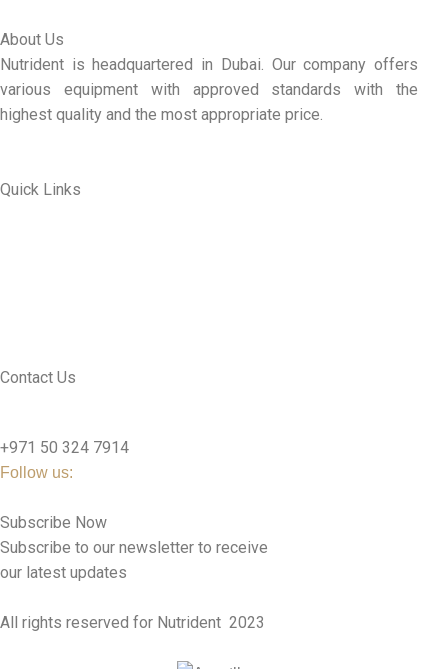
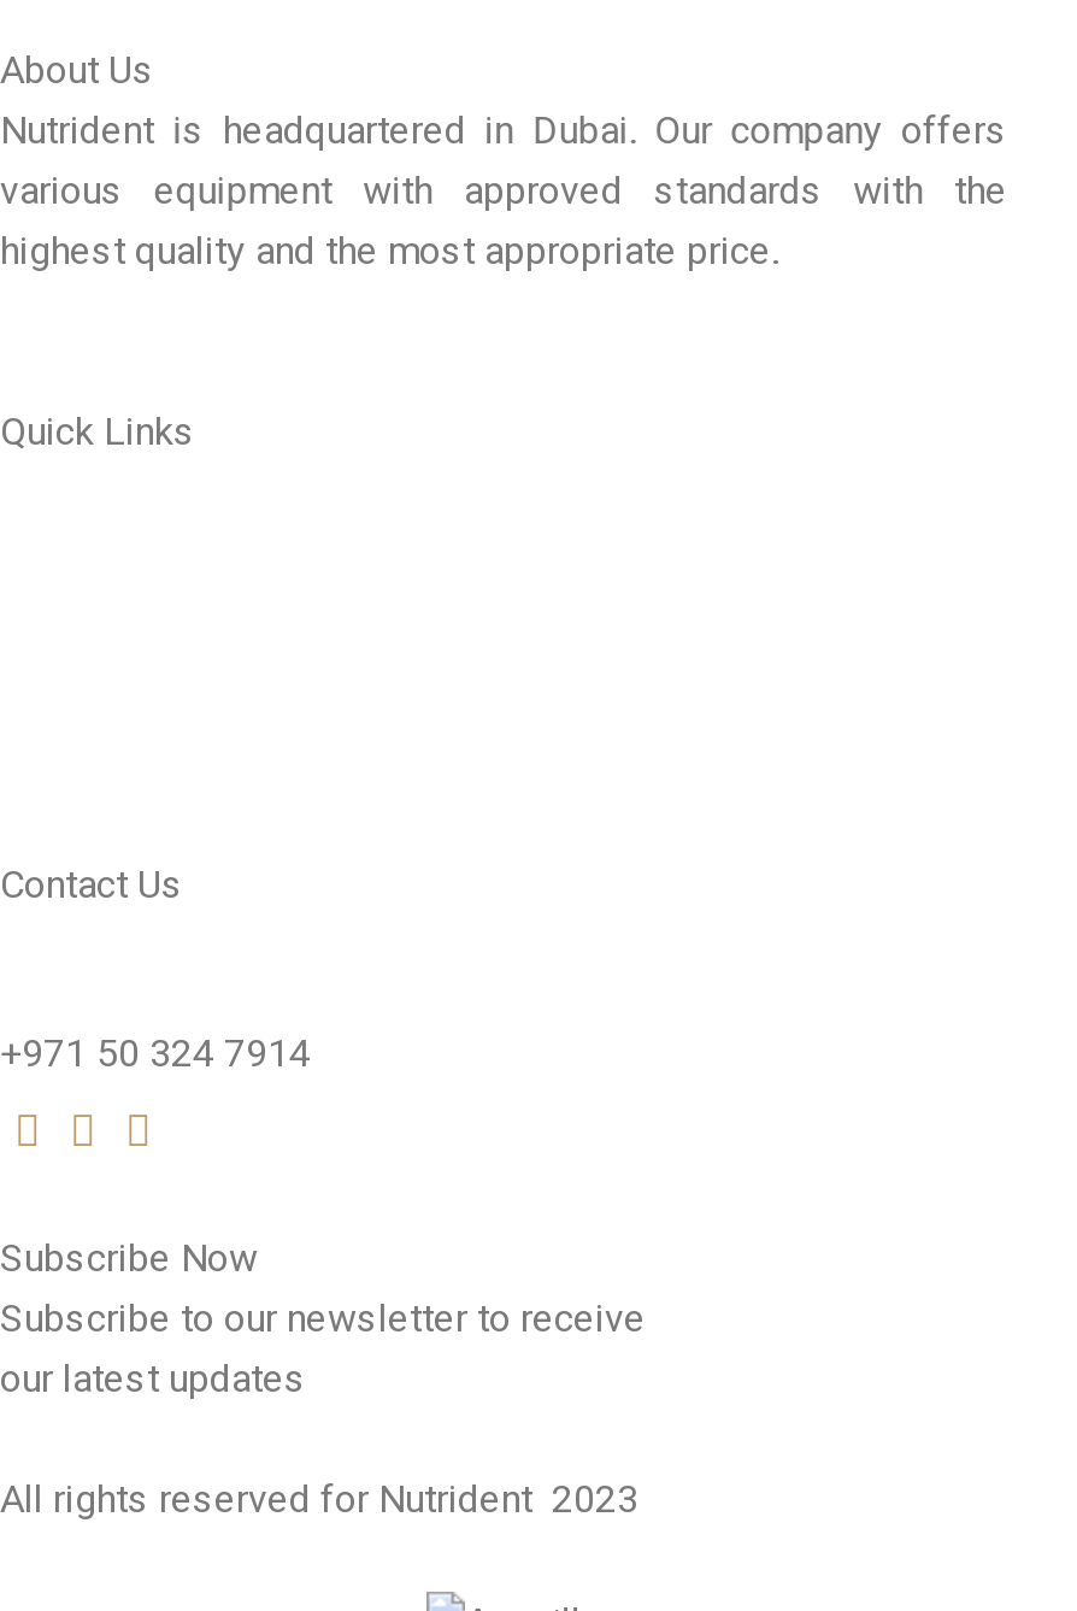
[0,464,73,481] Follow us: -> none

